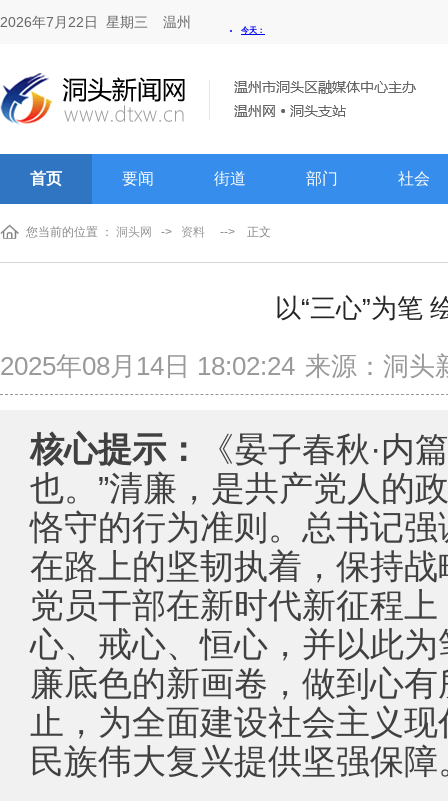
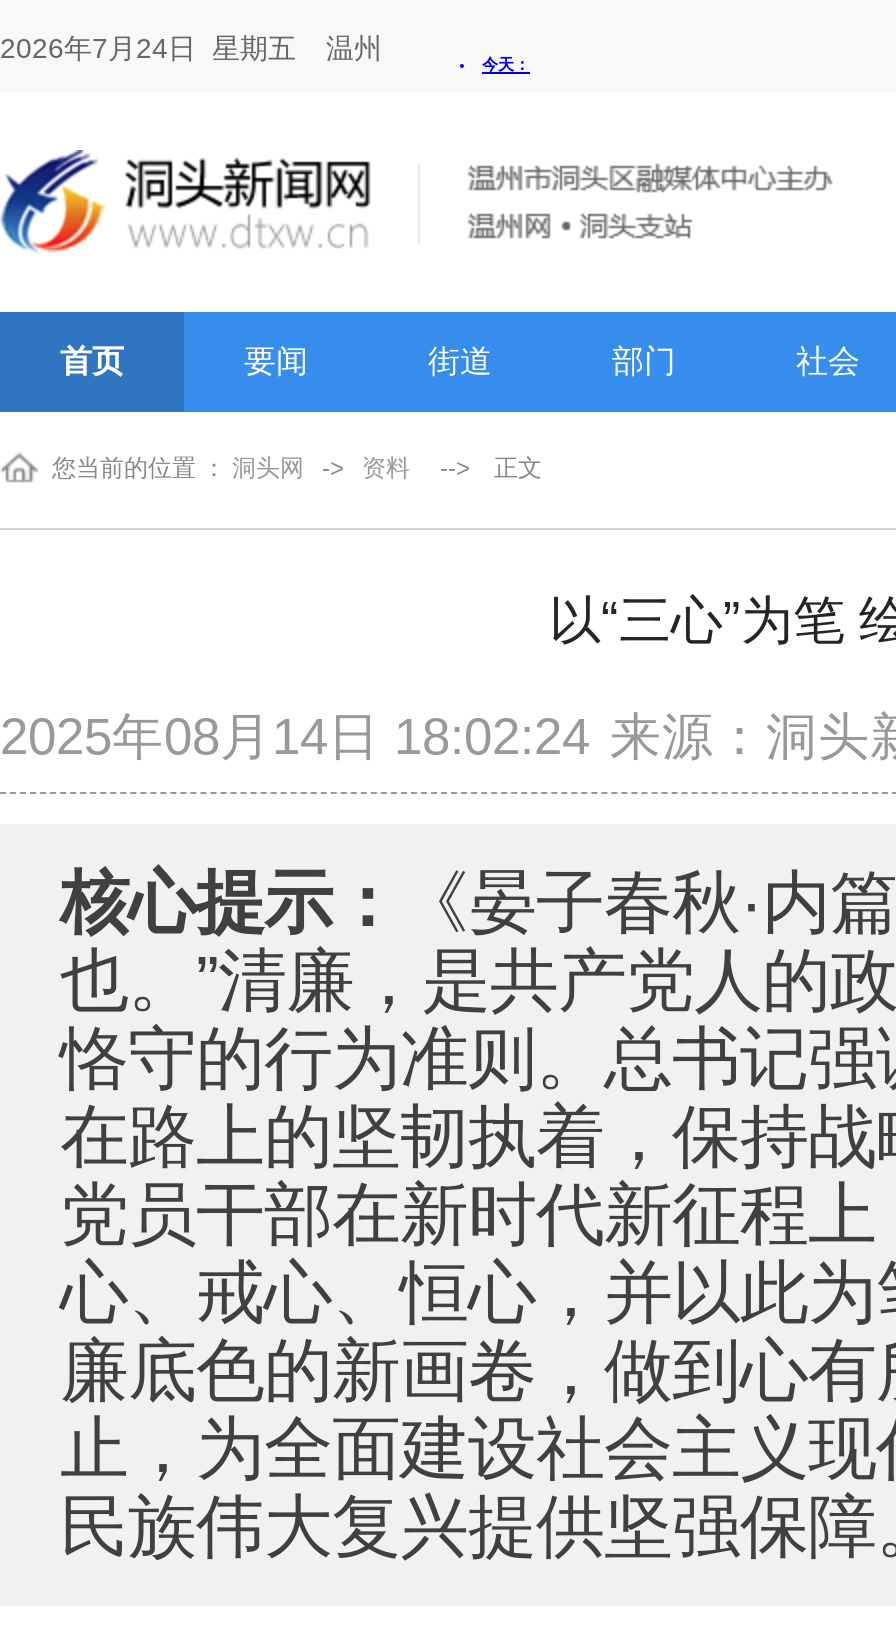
[0,14,148,30] 2026年7月22日 星期三 -> [0,32,296,64] 2026年7月24日 星期五

